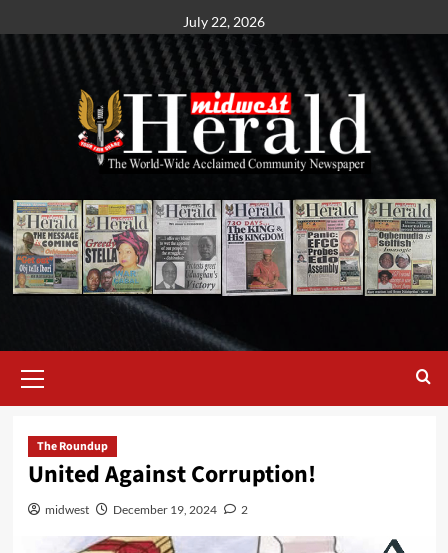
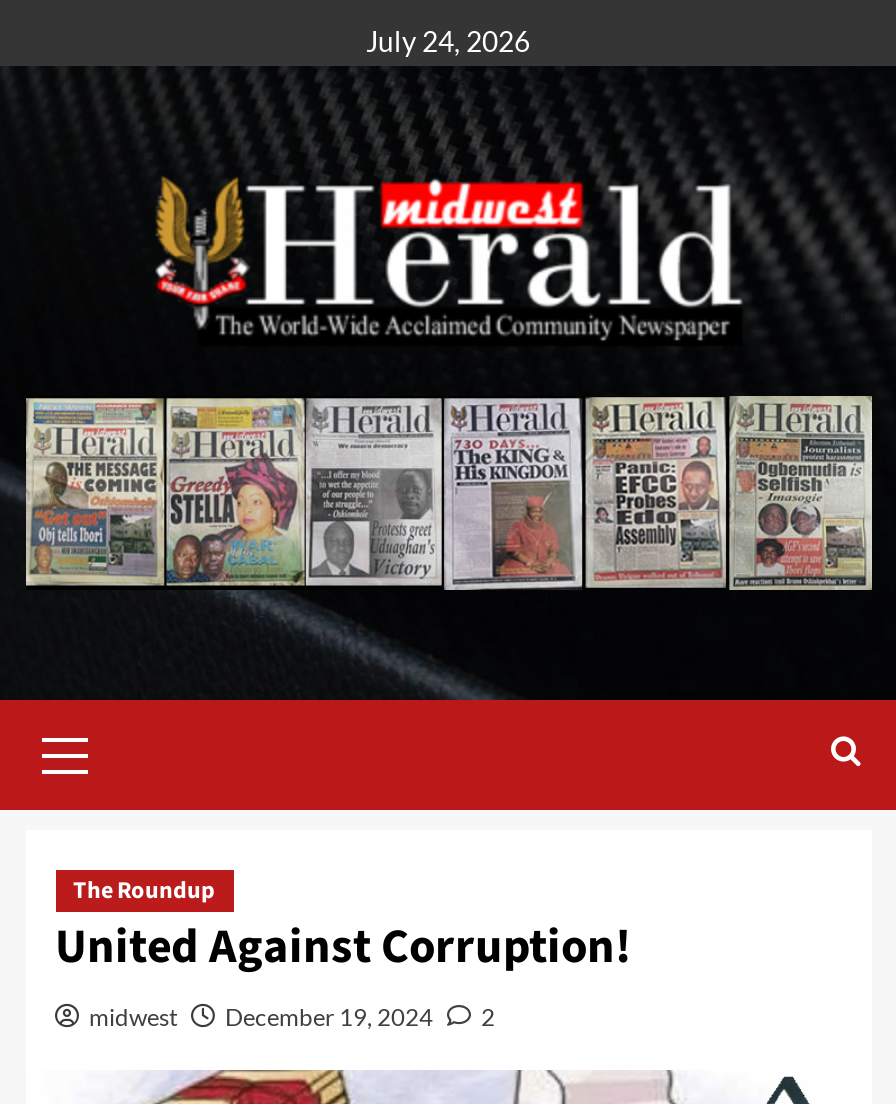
[183,13,265,30] July 22, 2026 -> [366,24,530,58] July 24, 2026

